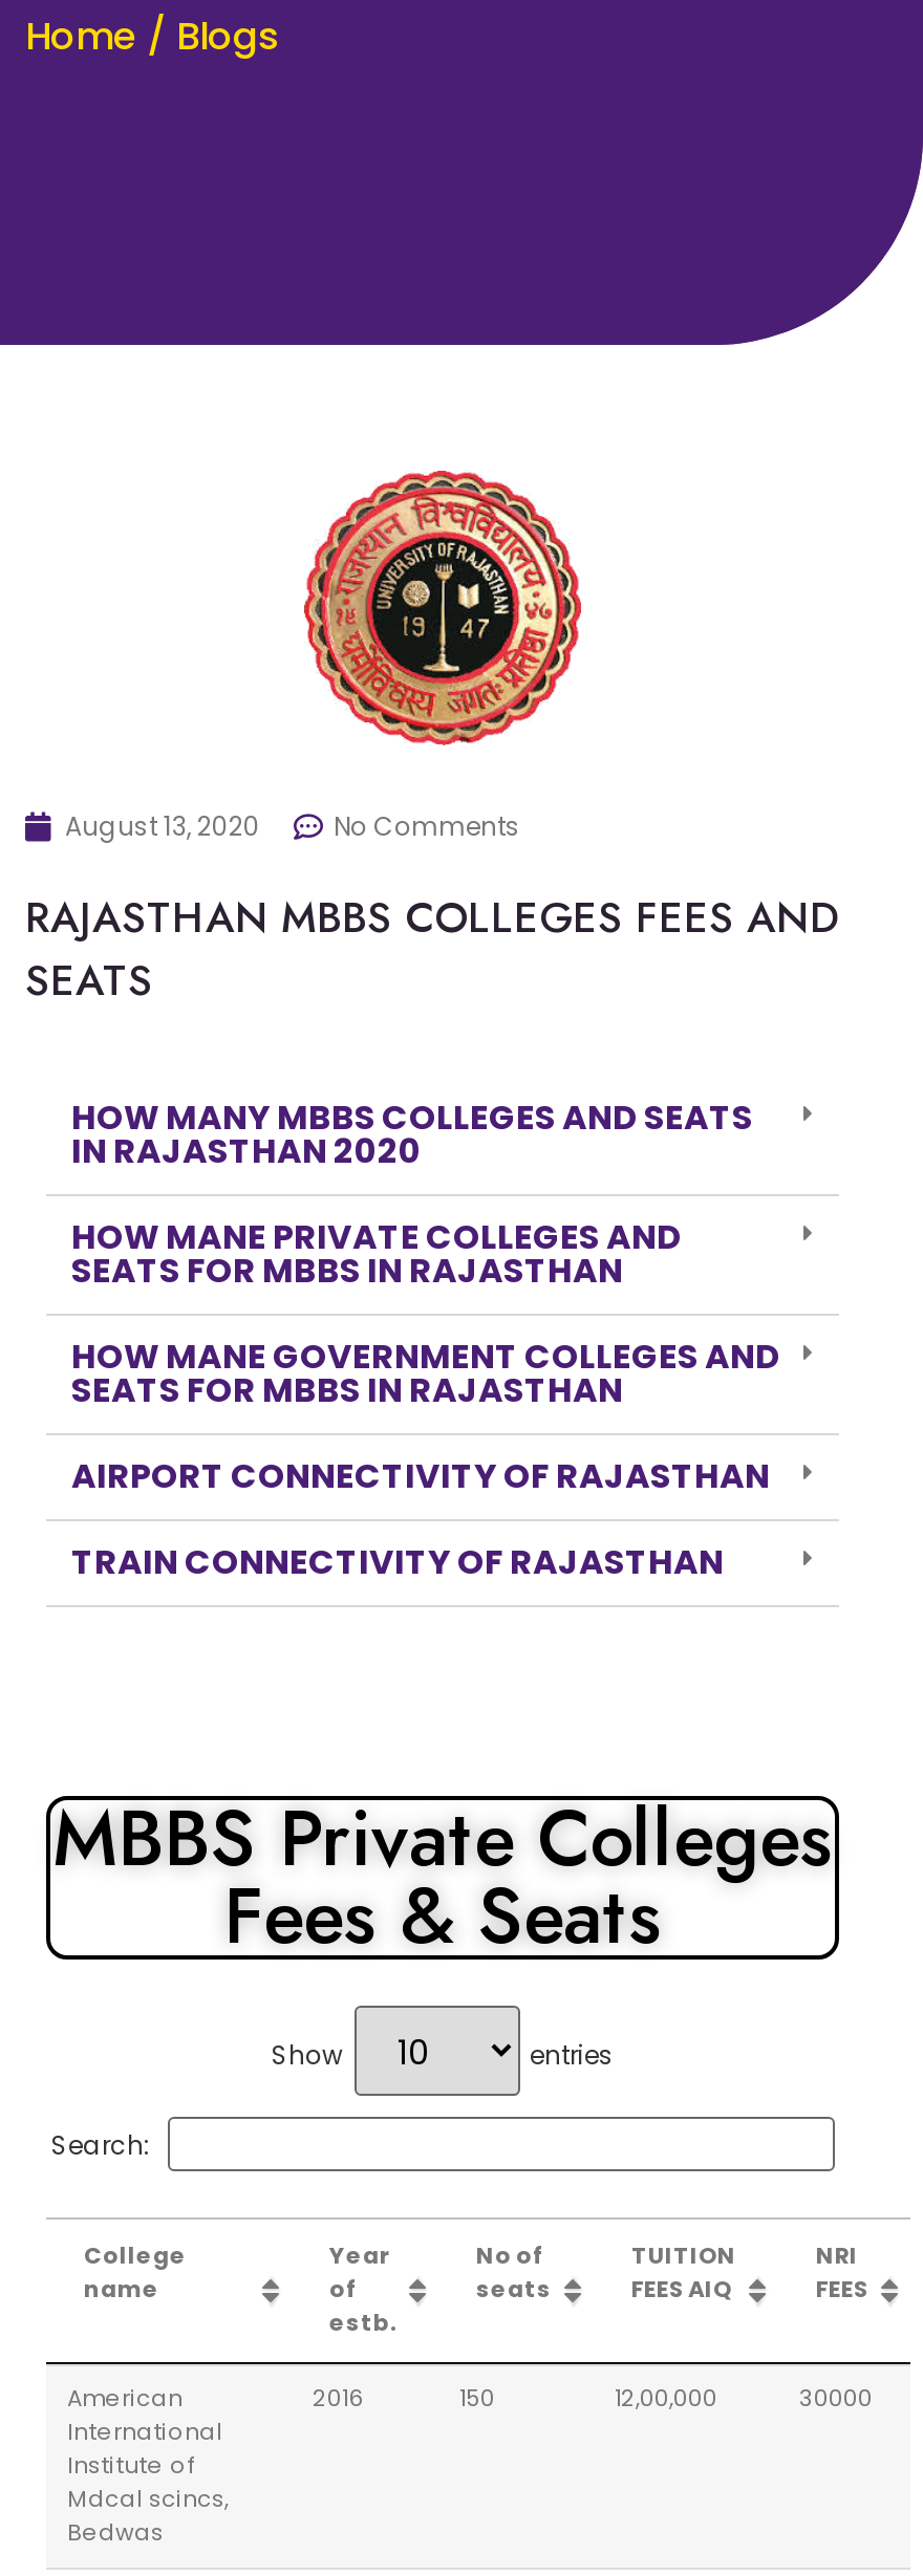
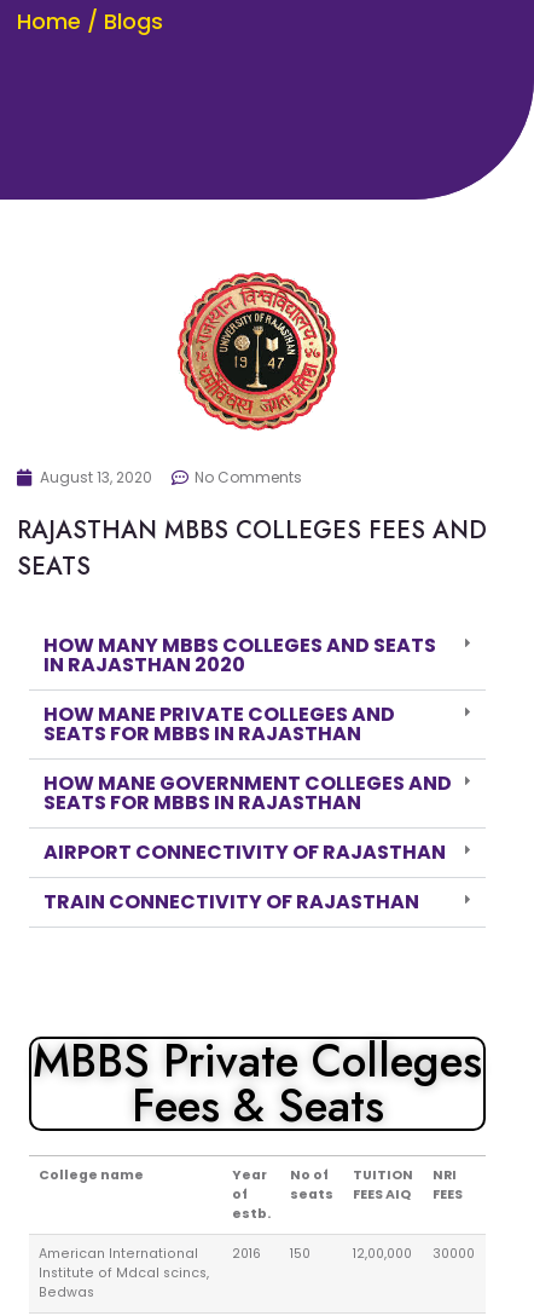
[51,2038,614,2306] Show | entries | Search: | College | name -> [39,1166,144,1185] College name

